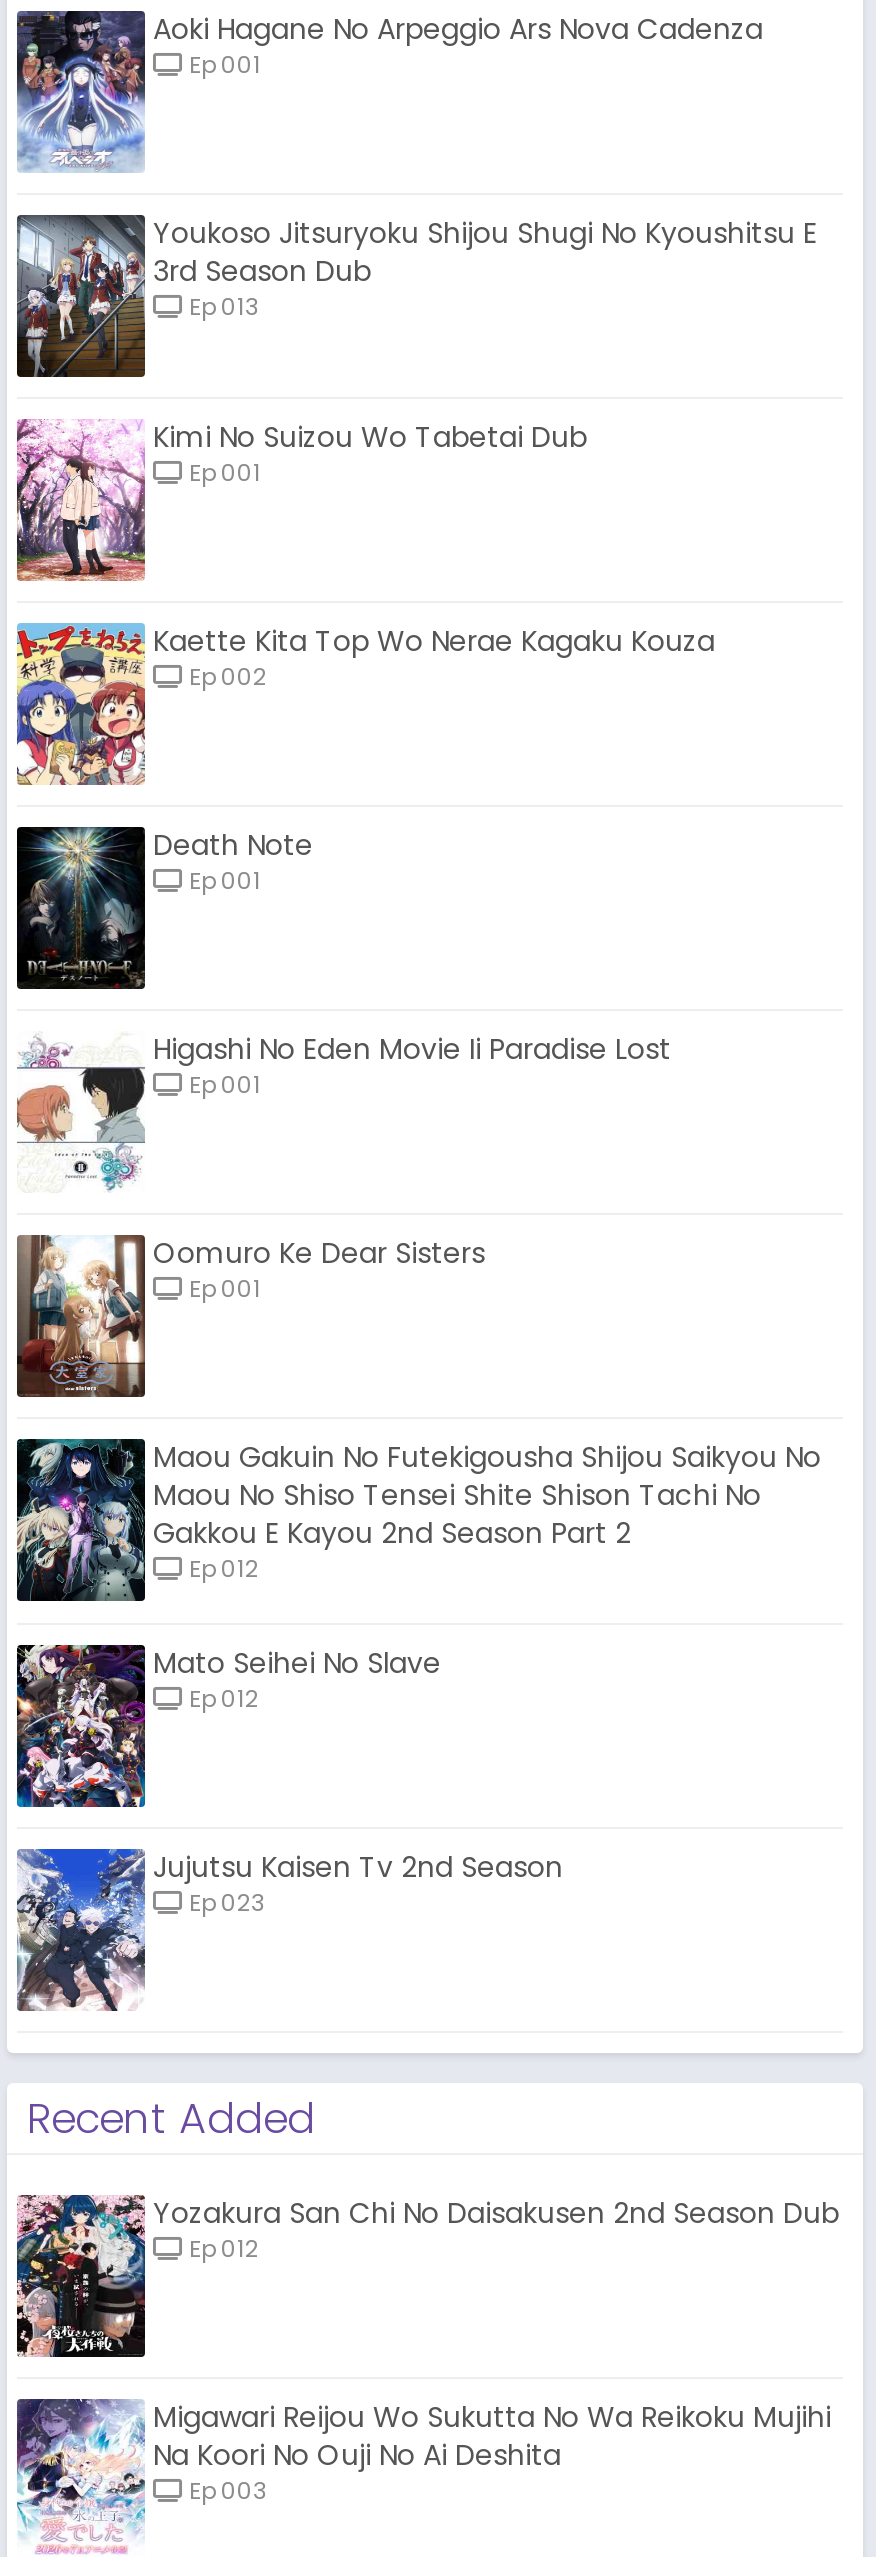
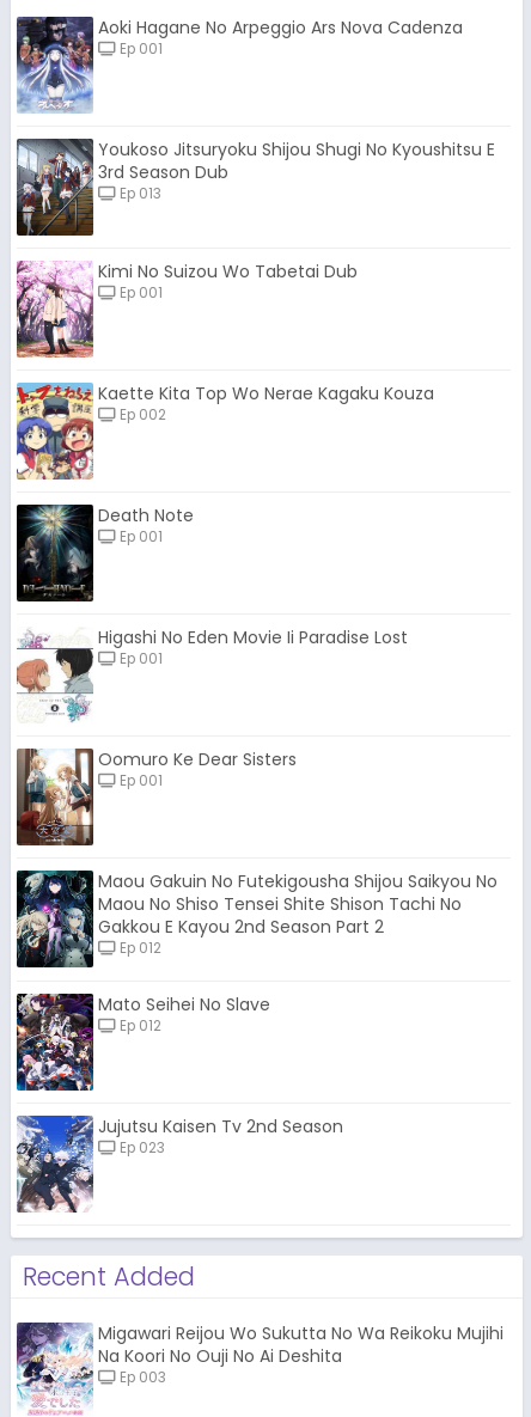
[15,2194,839,2359] [image] | Yozakura San Chi No Daisakusen 2nd Season Dub | Ep 012 -> none

